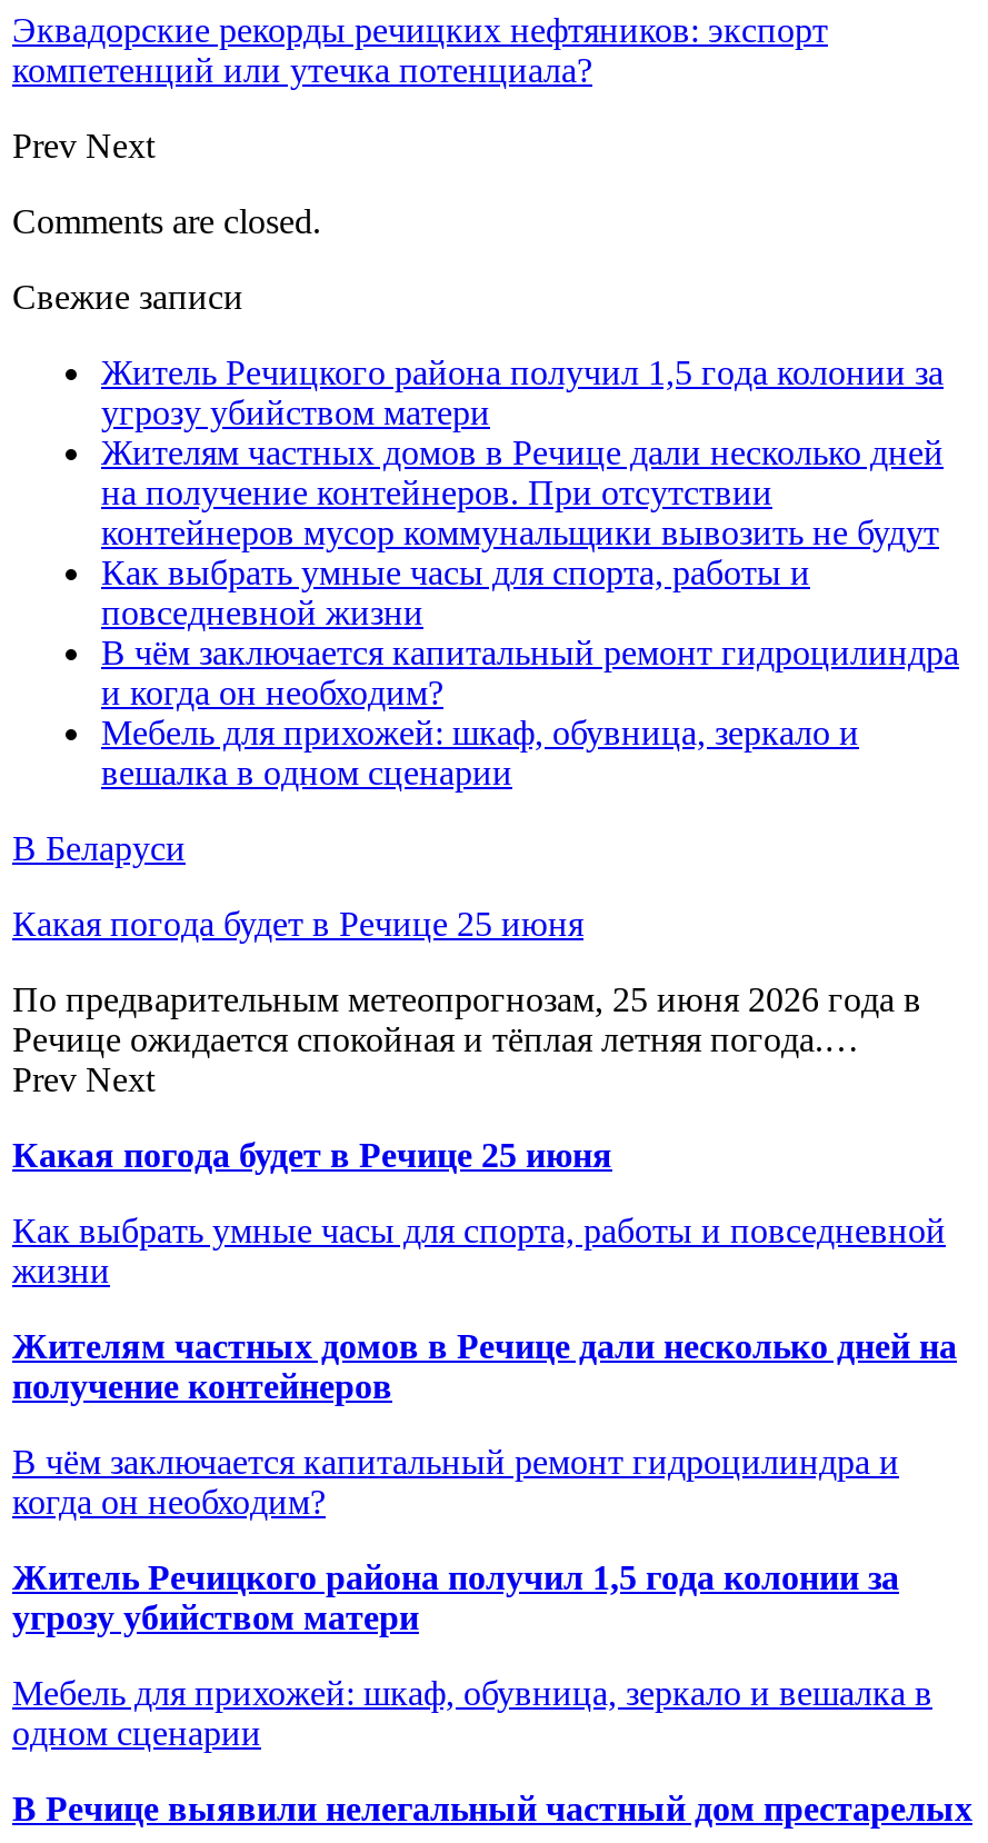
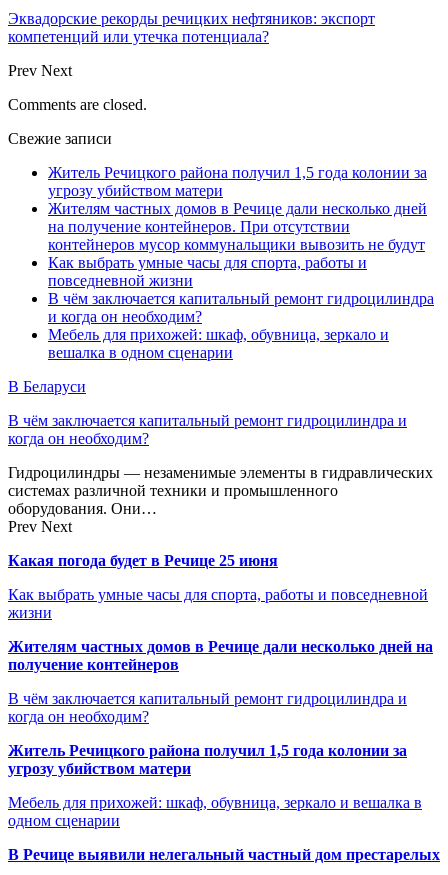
[12,904,583,942] Какая погода будет в Речице 25 июня -> [8,412,407,447] В чём заключается капитальный ремонт гидроцилиндра и | когда он необходим?
[12,980,921,1058] По предварительным метеопрогнозам, 25 июня 2026 года в | Речице ожидается спокойная и тёплая летняя погода.… -> [8,464,433,517] Гидроцилиндры — незаменимые элементы в гидравлических | системах различной техники и промышленного | оборудования. Они…

